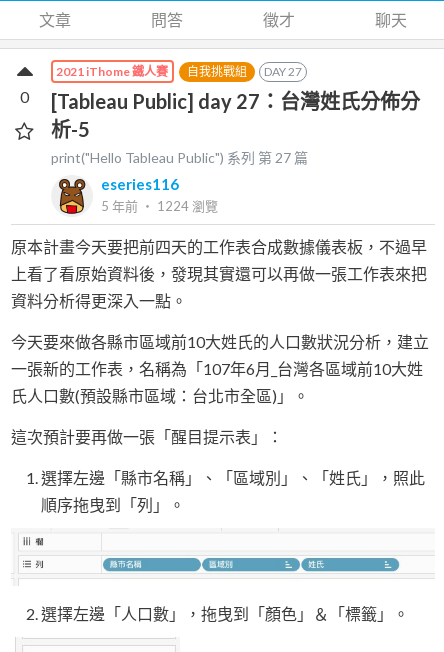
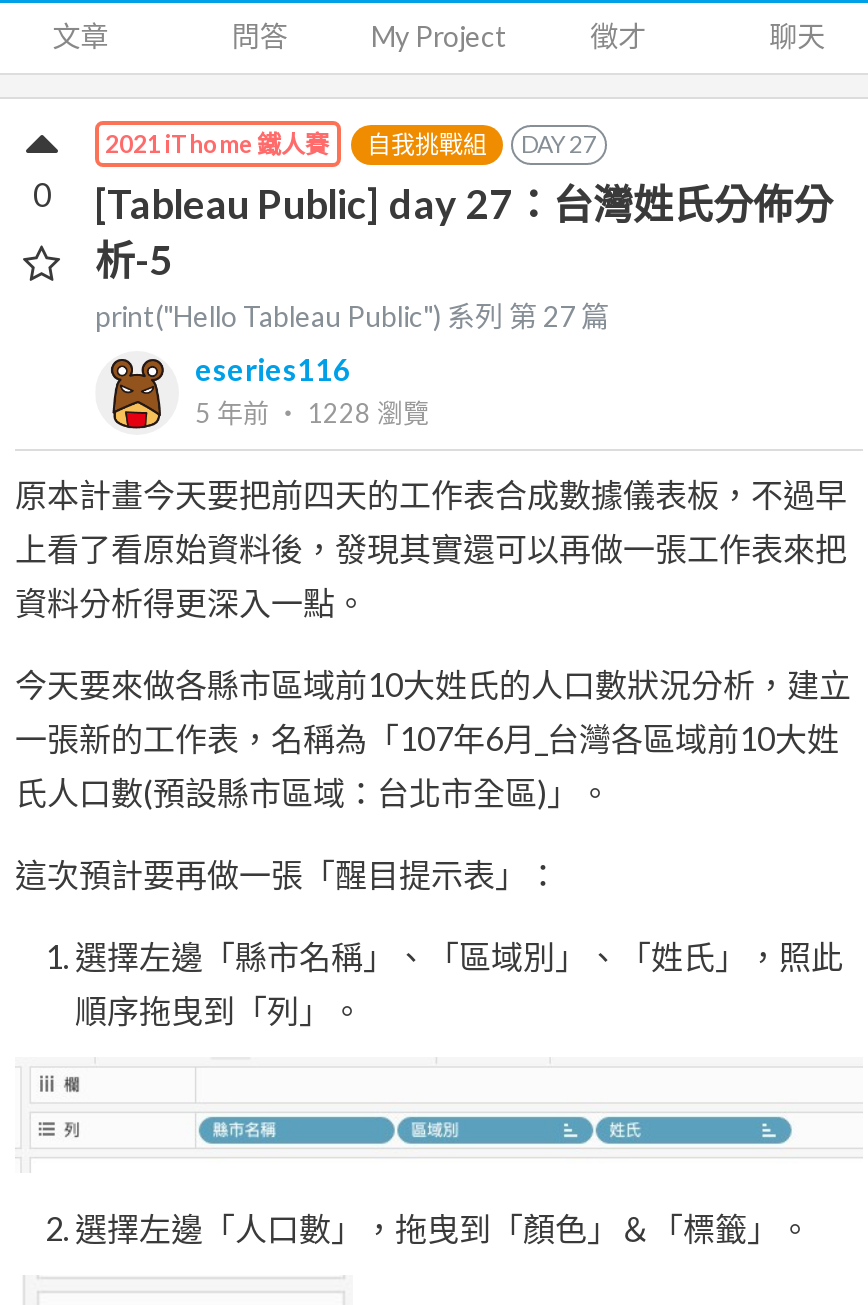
none -> [371,19,507,53] My Project
[101,198,218,214] 5 年前‧ 1224瀏覽 -> [195,398,429,430] 5 年前‧ 1228瀏覽

